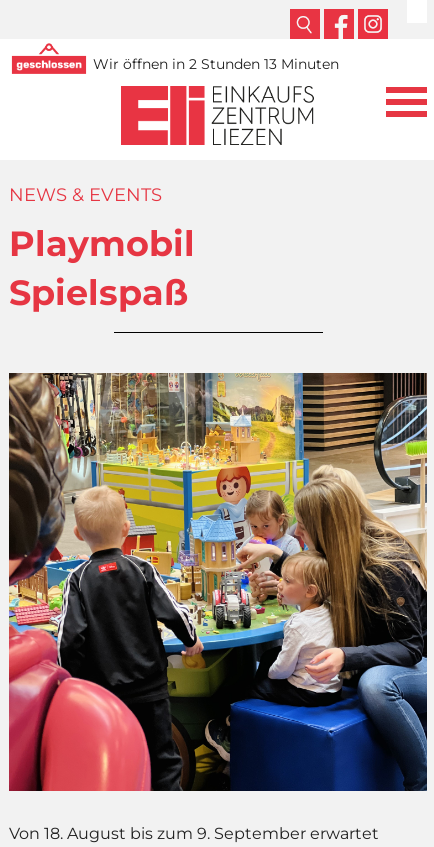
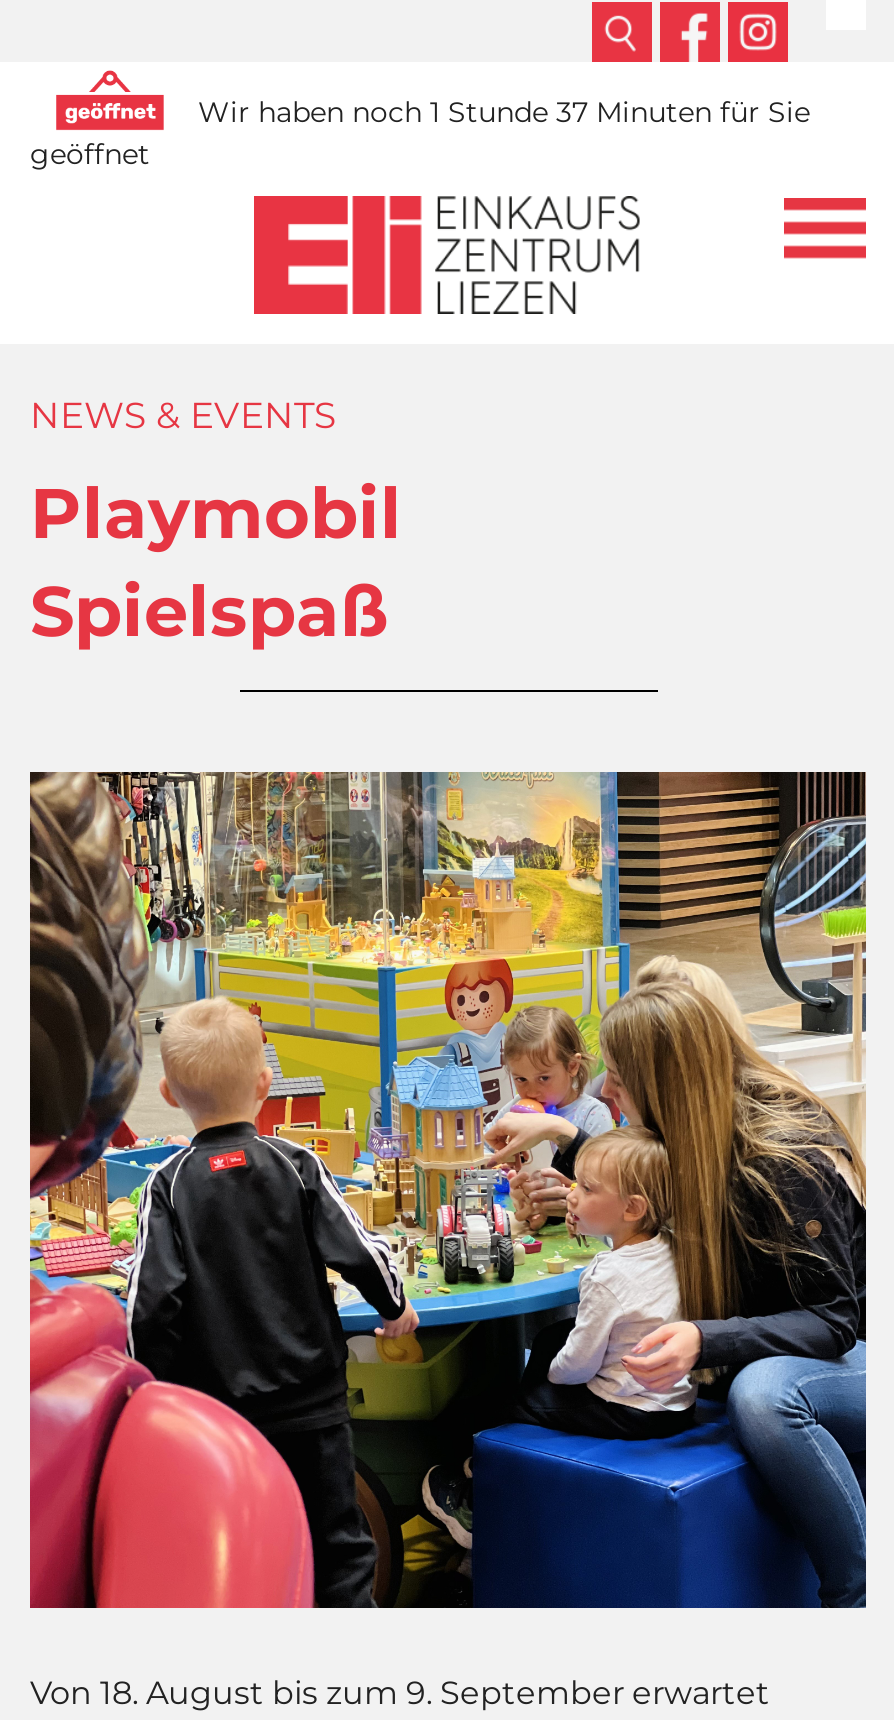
[89,55,339,73] Wir öffnen in 2 Stunden 13 Minuten -> [30,95,810,173] Wir haben noch 1 Stunde 37 Minuten für Sie | geöffnet

